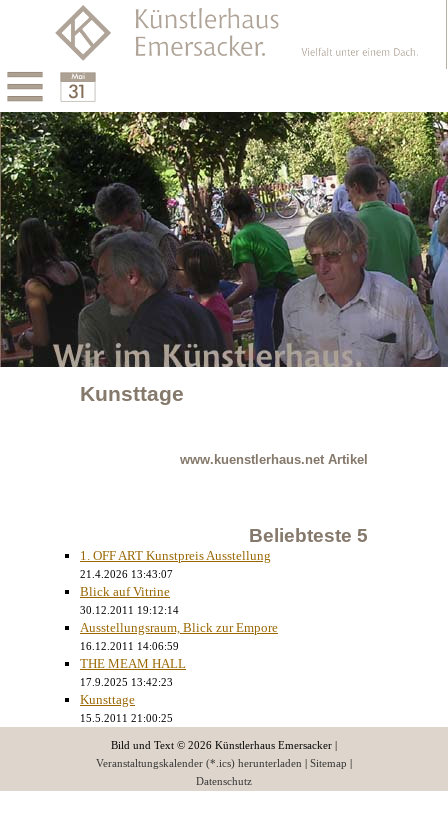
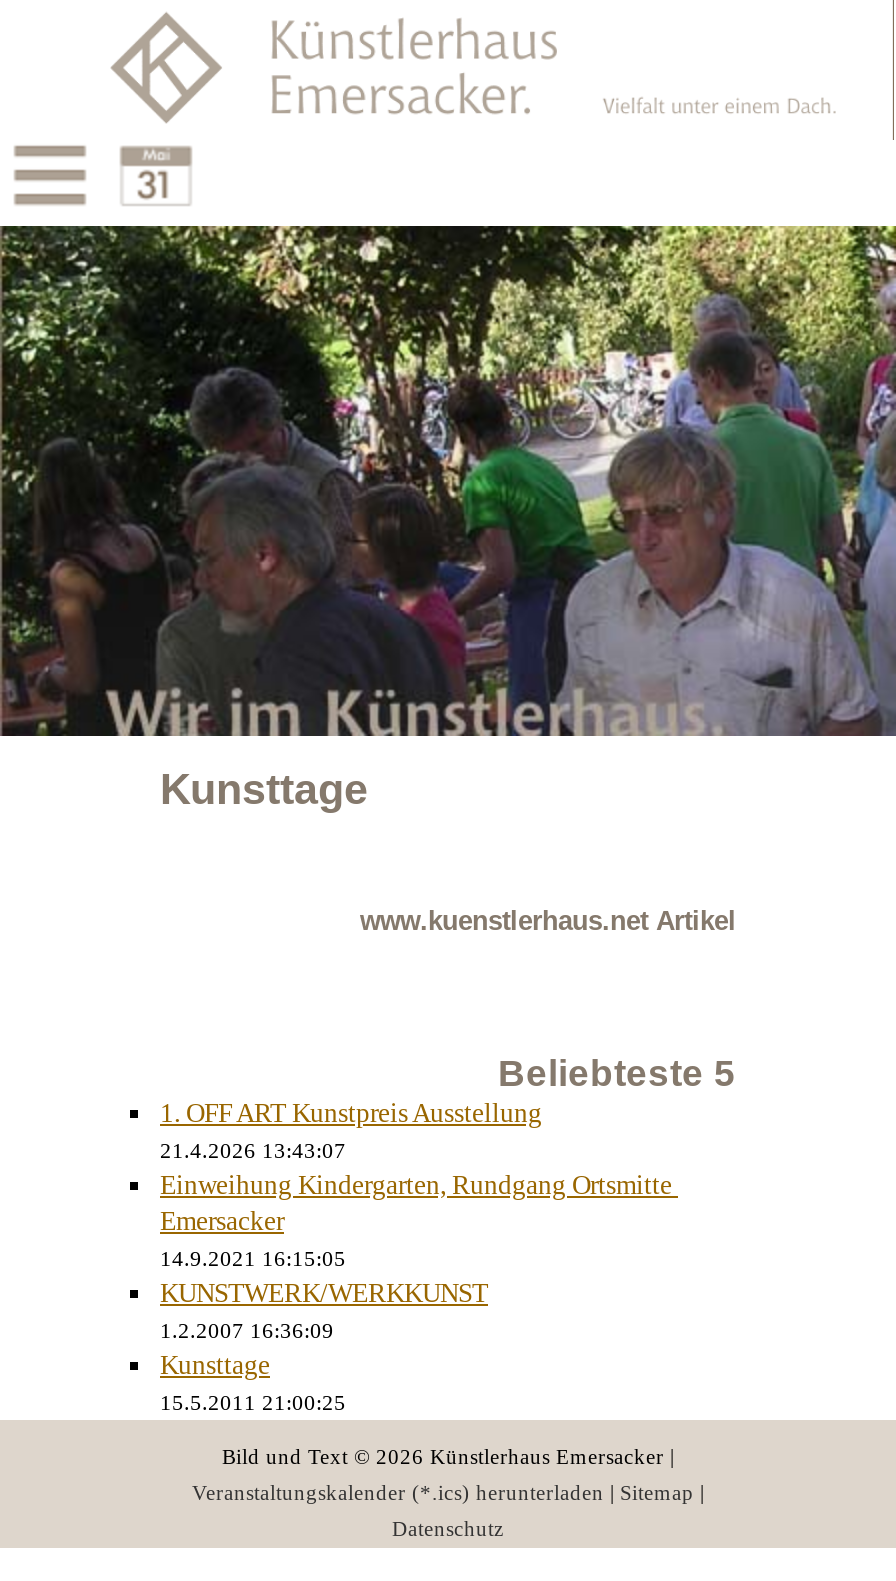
[80,584,278,688] Blick auf Vitrine | 30.12.2011 19:12:14 | Ausstellungsraum, Blick zur Empore | 16.12.2011 14:06:59 | THE MEAM HALL | 17.9.2025 13:42:23 -> [160,1170,672,1342] Einweihung Kindergarten, Rundgang Ortsmitte | Emersacker | 14.9.2021 16:15:05 | KUNSTWERK/WERKKUNST | 1.2.2007 16:36:09

